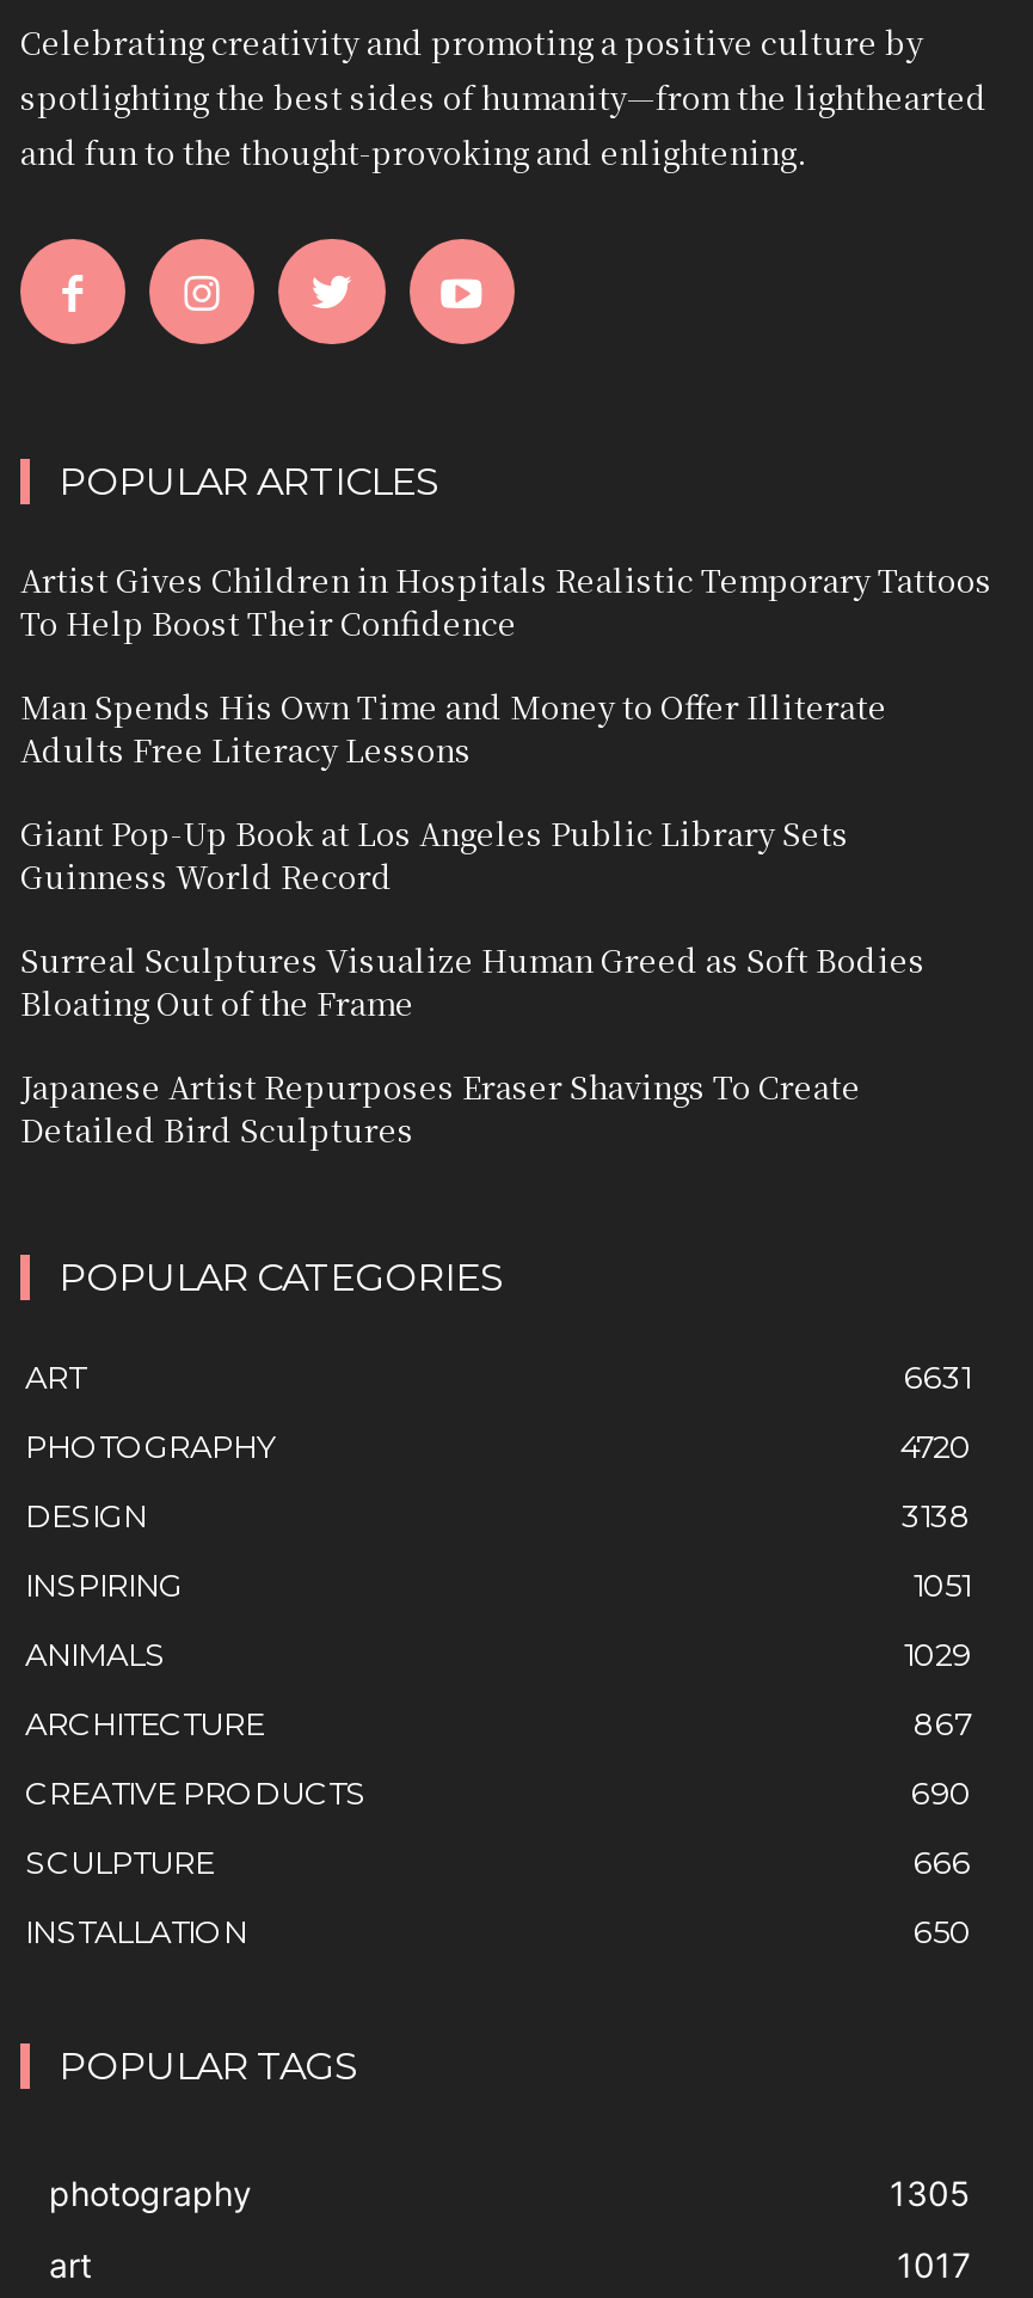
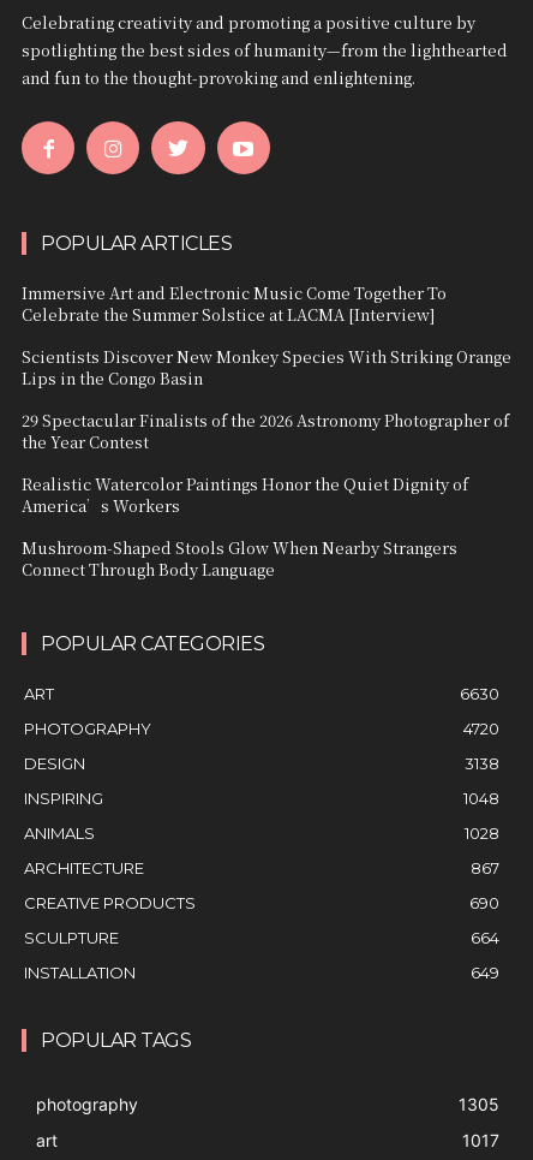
[20,558,992,646] Artist Gives Children in Hospitals Realistic Temporary Tattoos | To Help Boost Their Confidence -> [22,282,447,326] Immersive Art and Electronic Music Come Together To | Celebrate the Summer Solstice at LACMA [Interview]
[20,685,887,773] Man Spends His Own Time and Money to Offer Illiterate | Adults Free Literacy Lessons -> [22,345,511,390] Scientists Discover New Monkey Species With Striking Orange | Lips in the Congo Basin
[20,811,849,900] Giant Pop-Up Book at Los Angeles Public Library Sets | Guinness World Record -> [22,409,509,454] 29 Spectacular Finalists of the 2026 Astronomy Photographer of | the Year Contest
[20,938,926,1026] Surreal Sculptures Visualize Human Greed as Soft Bodies | Bloating Out of the Frame -> [22,473,468,517] Realistic Watercolor Paintings Honor the Quiet Dignity of | America’s Workers
[20,1065,861,1153] Japanese Artist Repurposes Eraser Shavings To Create | Detailed Bird Sculptures -> [22,537,457,581] Mushroom-Shaped Stools Glow When Nearby Strangers | Connect Through Body Language
[904,1358,971,1397] 6631 -> [460,684,499,704] 6630
[914,1566,971,1605] 1051 -> [463,789,499,808] 1048
[904,1636,971,1674] 1029 -> [465,824,499,843] 1028
[914,1844,971,1882] 666 -> [471,928,499,948] 664
[914,1913,971,1951] 650 -> [471,963,499,983] 649

